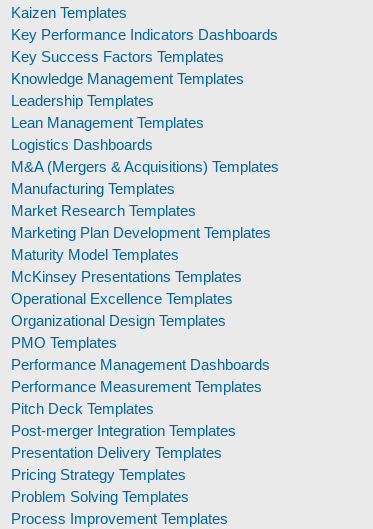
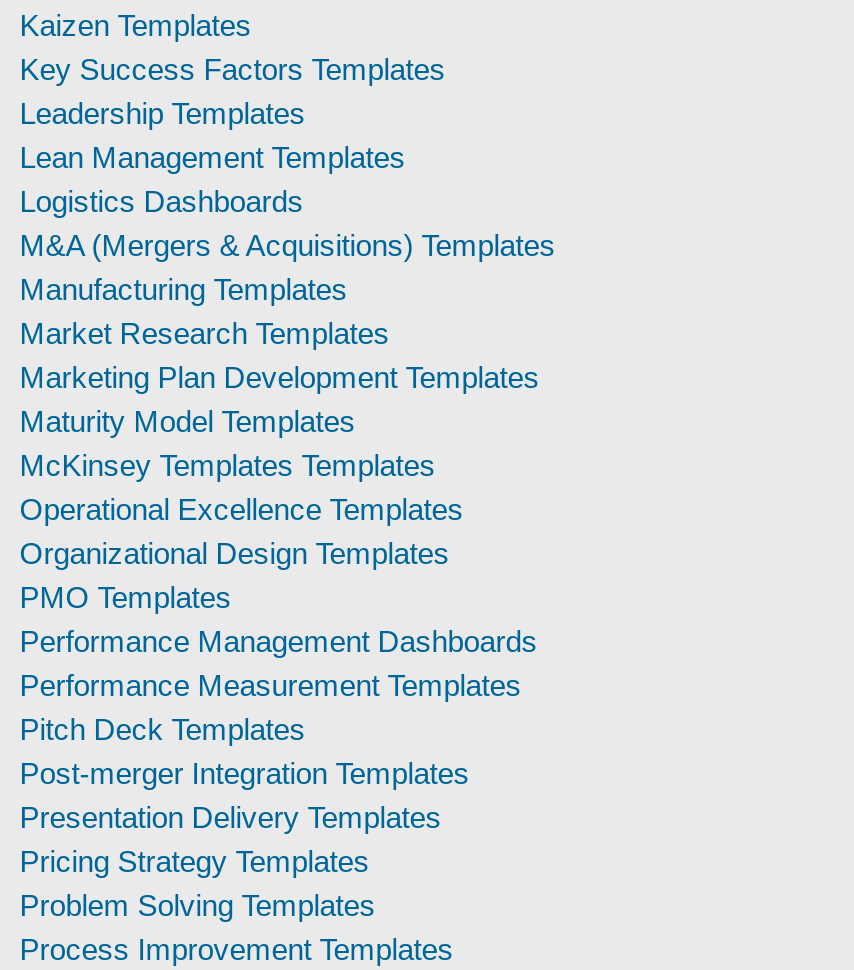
[11,25,278,42] Key Performance Indicators Dashboards -> none
[11,69,244,86] Knowledge Management Templates -> none
[11,267,242,284] McKinsey Presentations Templates -> [19,447,435,481] McKinsey Templates Templates

